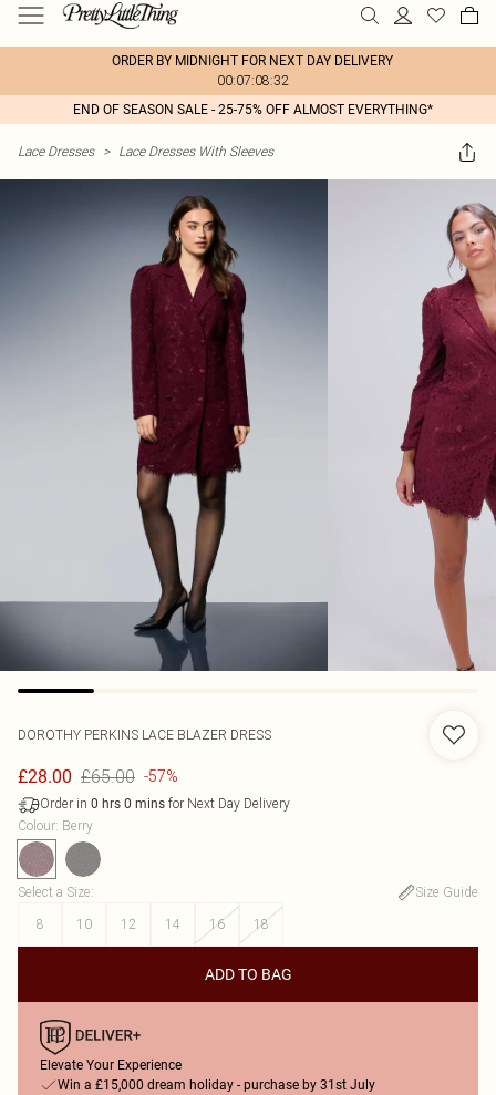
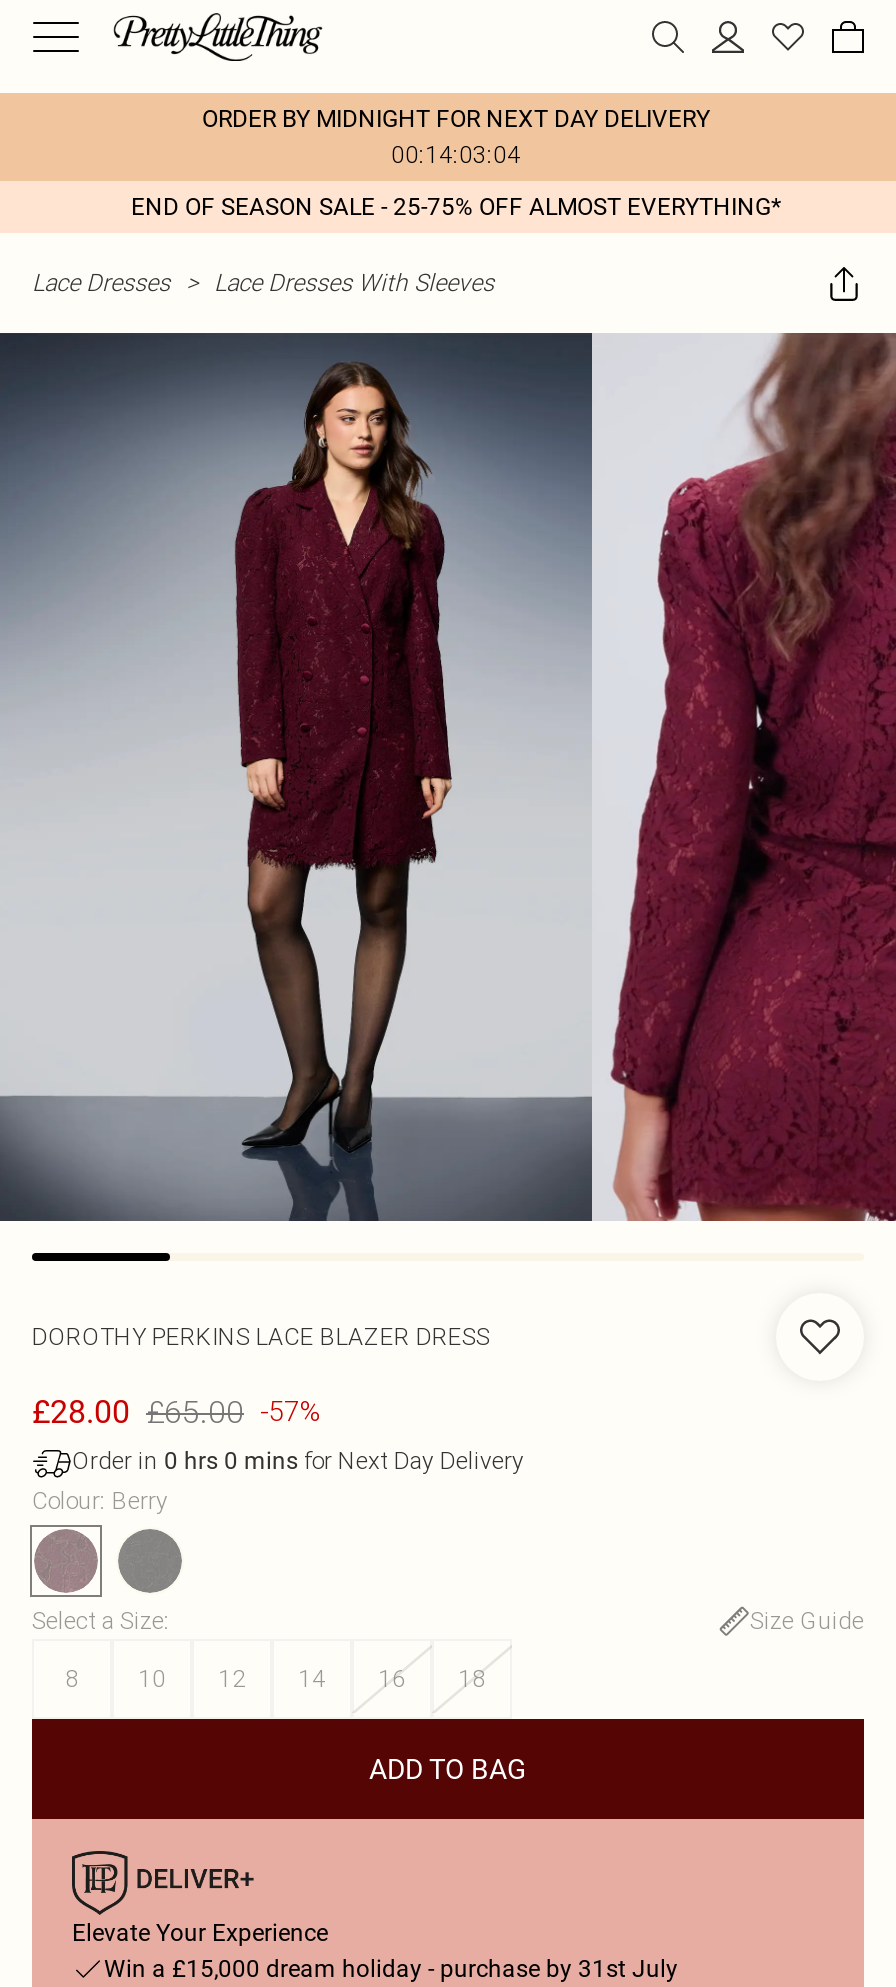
[216,72,288,89] 00:07:08:32 -> [391,139,521,169] 00:14:03:04
[339,179,493,671] [image] -> [610,331,890,1223] [image]

